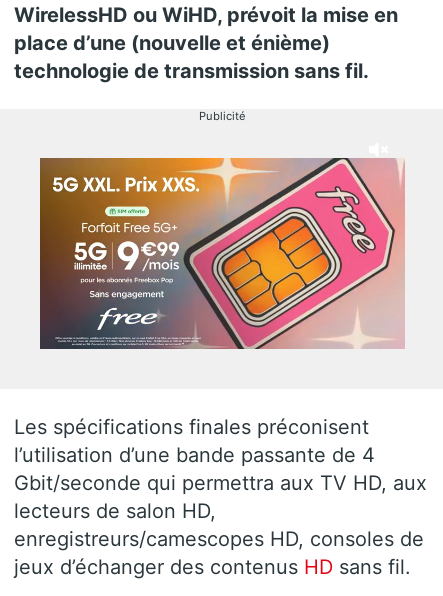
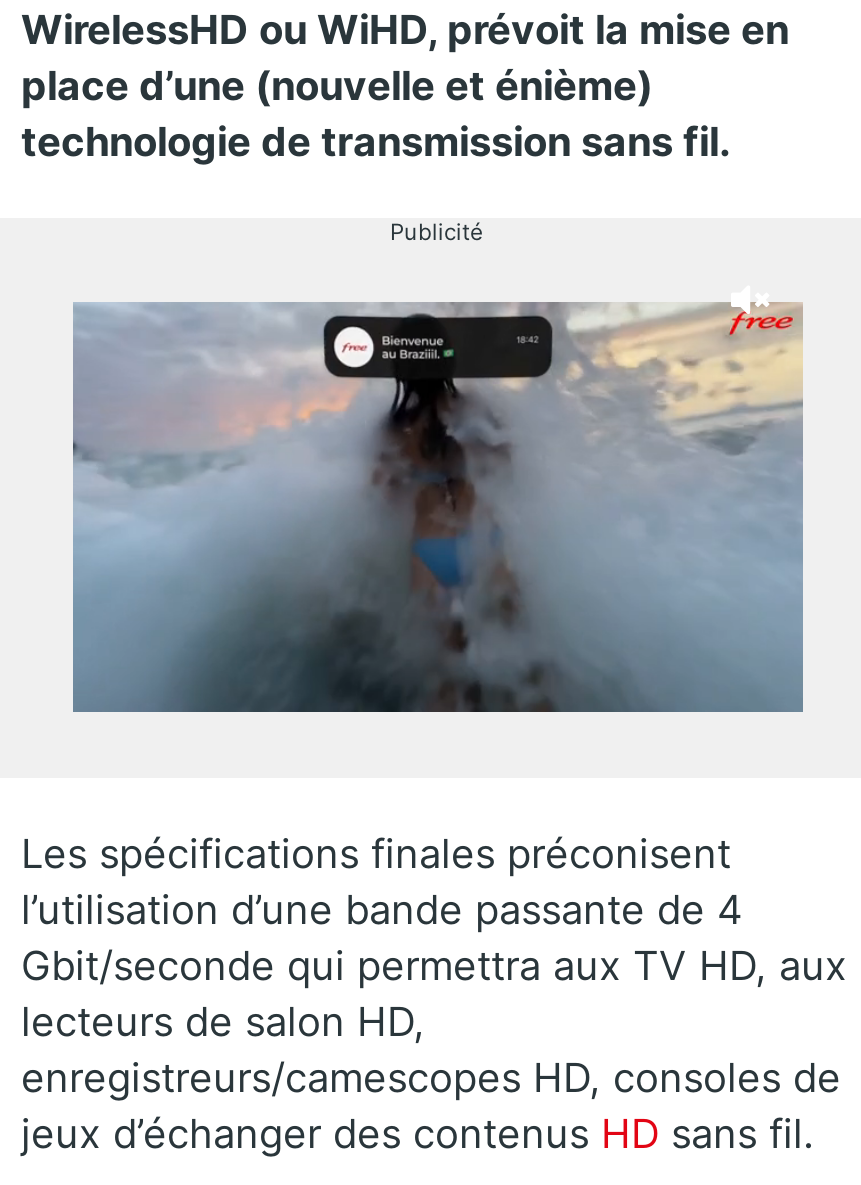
[39,151,405,356] [image] -> [71,300,805,714] [image]

